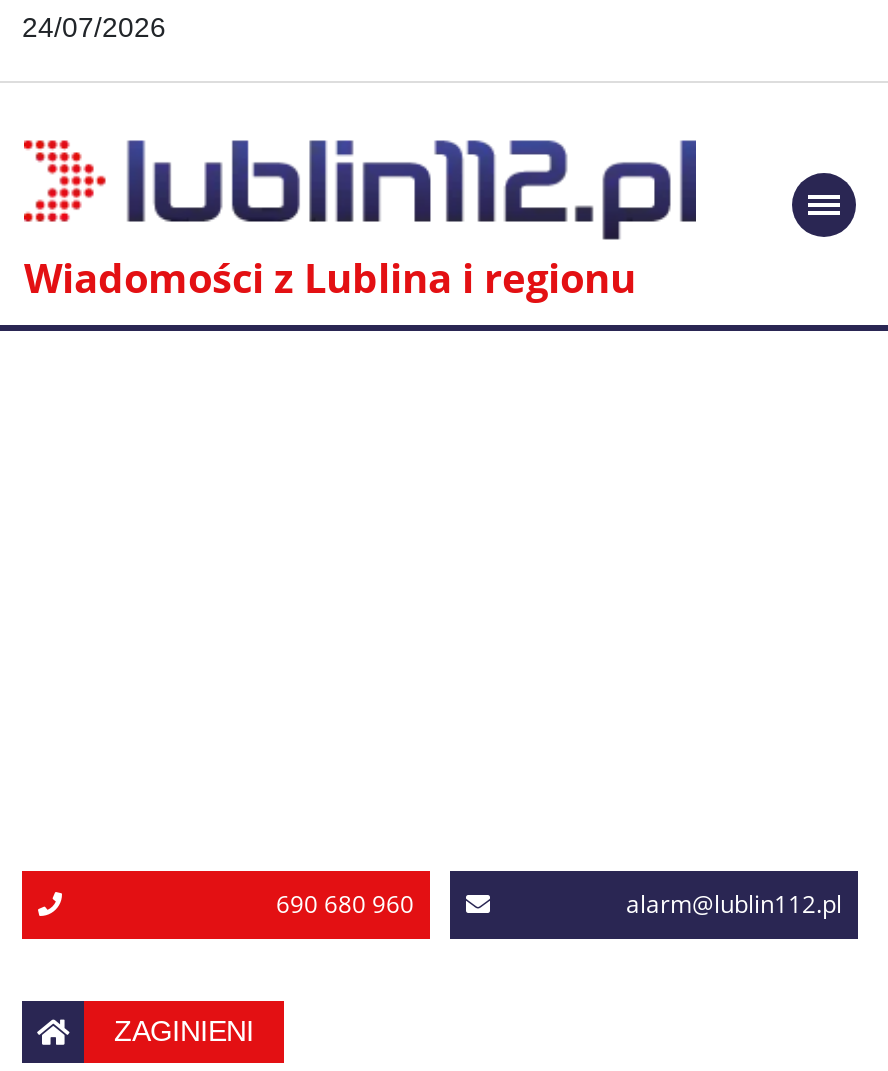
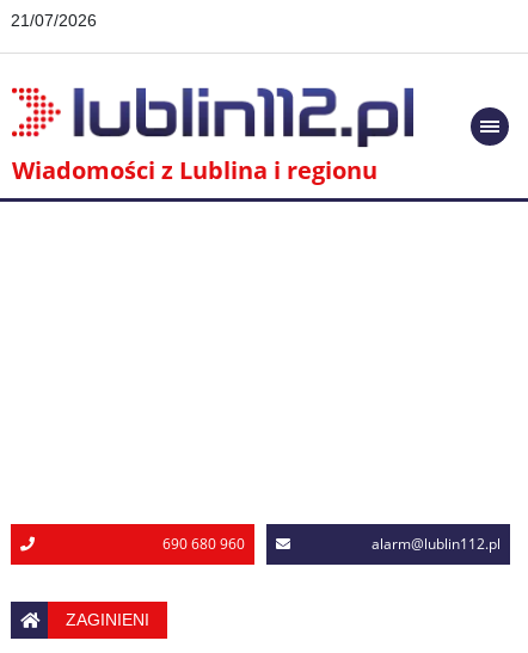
[22,11,166,43] 24/07/2026 -> [11,11,97,30] 21/07/2026

